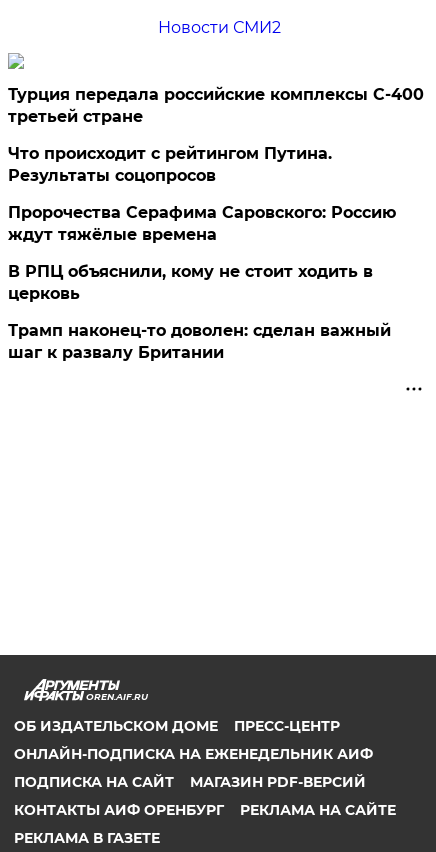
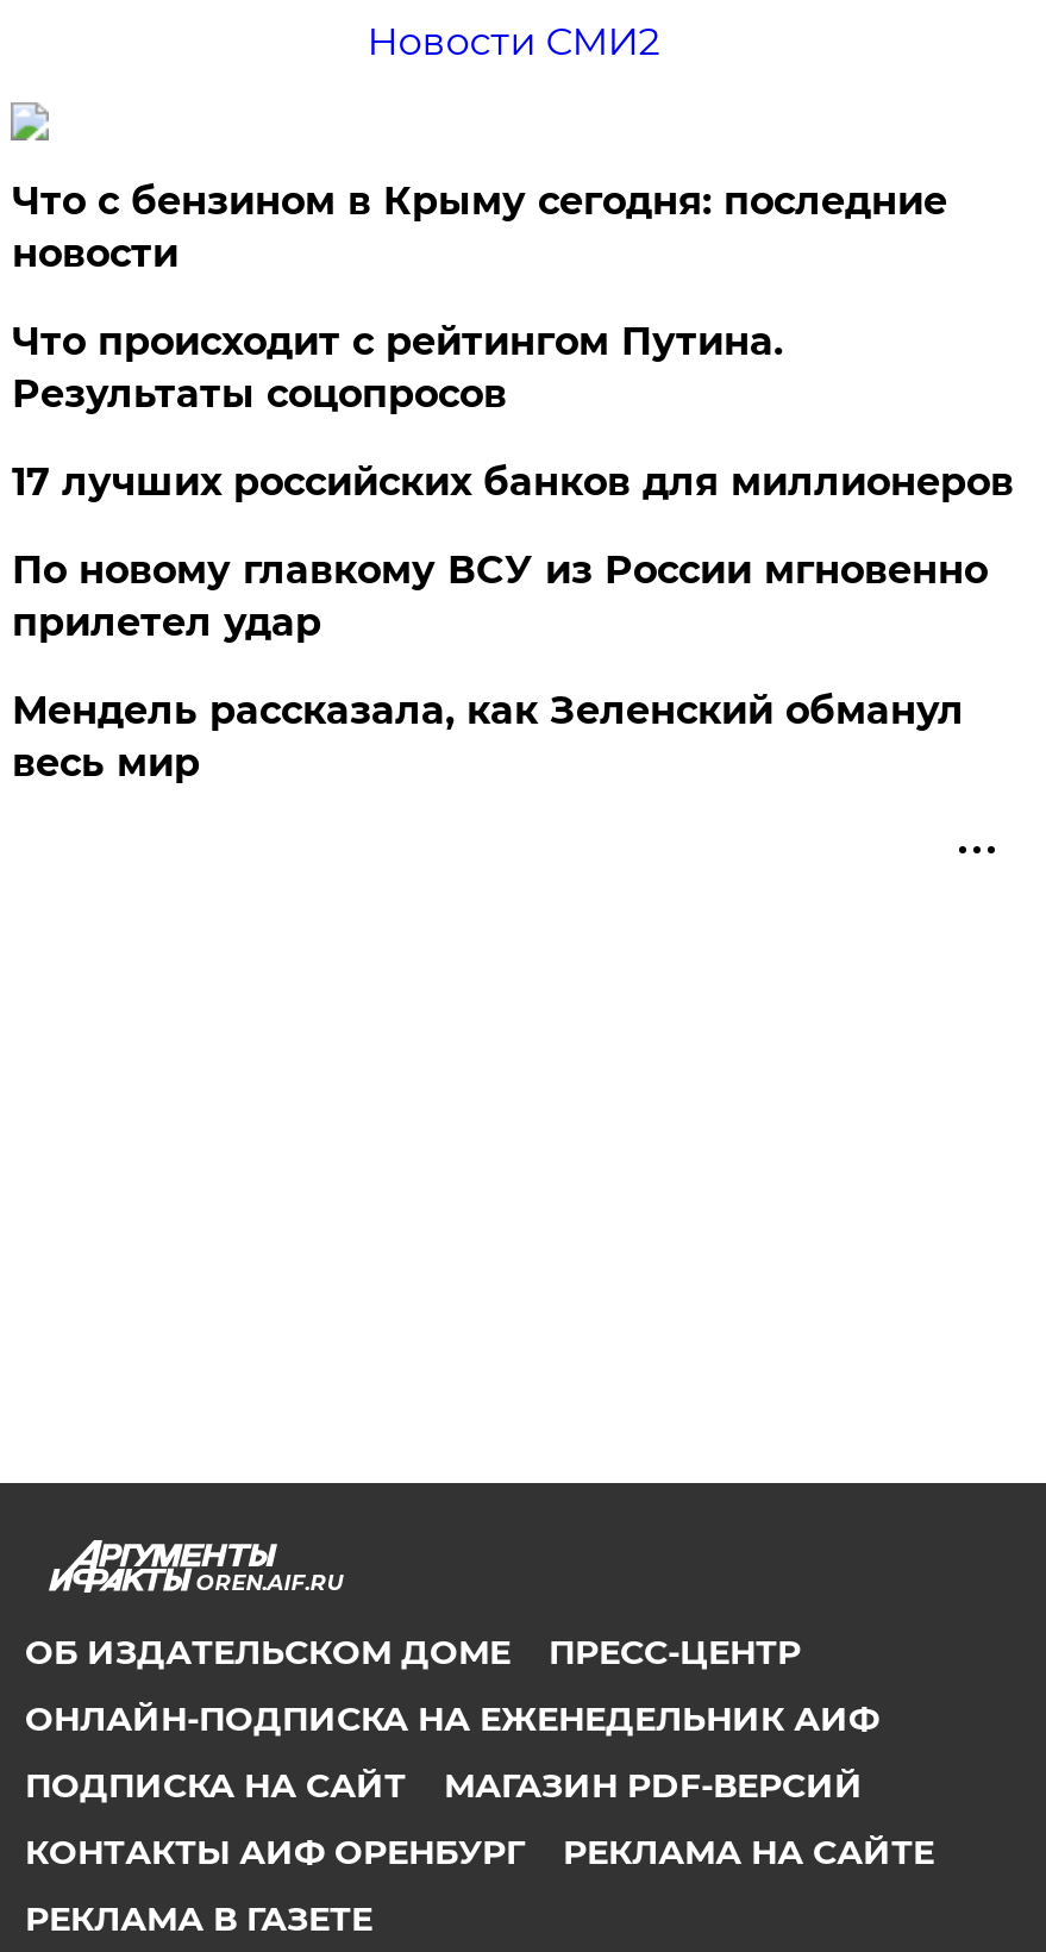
[8,85,424,126] Турция передала российские комплексы С-400 | третьей стране -> [12,178,947,276] Что с бензином в Крыму сегодня: последние | новости
[8,203,396,244] Пророчества Серафима Саровского: Россию | ждут тяжёлые времена -> [12,459,1014,504] 17 лучших российских банков для миллионеров
[8,262,373,303] В РПЦ объяснили, кому не стоит ходить в | церковь -> [12,547,987,645] По новому главкому ВСУ из России мгновенно | прилетел удар
[8,321,391,362] Трамп наконец-то доволен: сделан важный | шаг к развалу Британии -> [12,688,964,785] Мендель рассказала, как Зеленский обманул | весь мир

